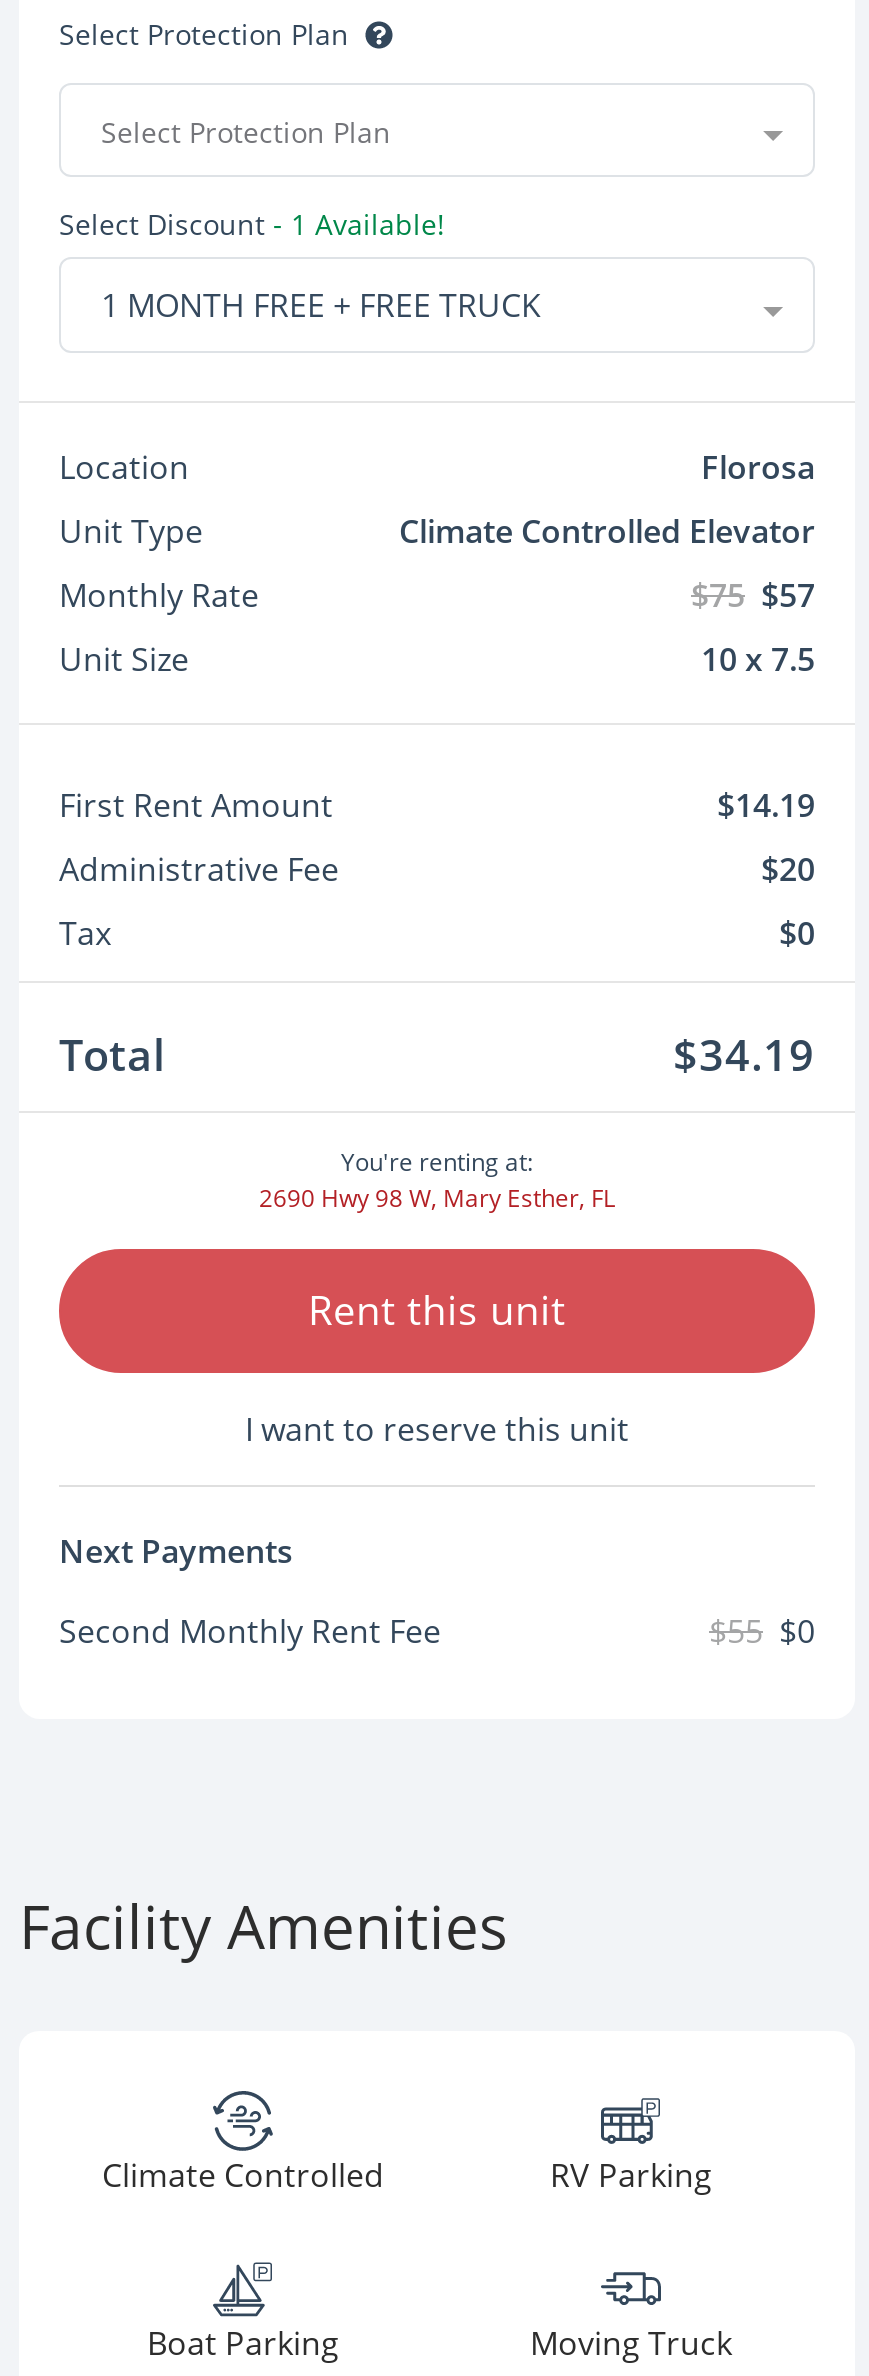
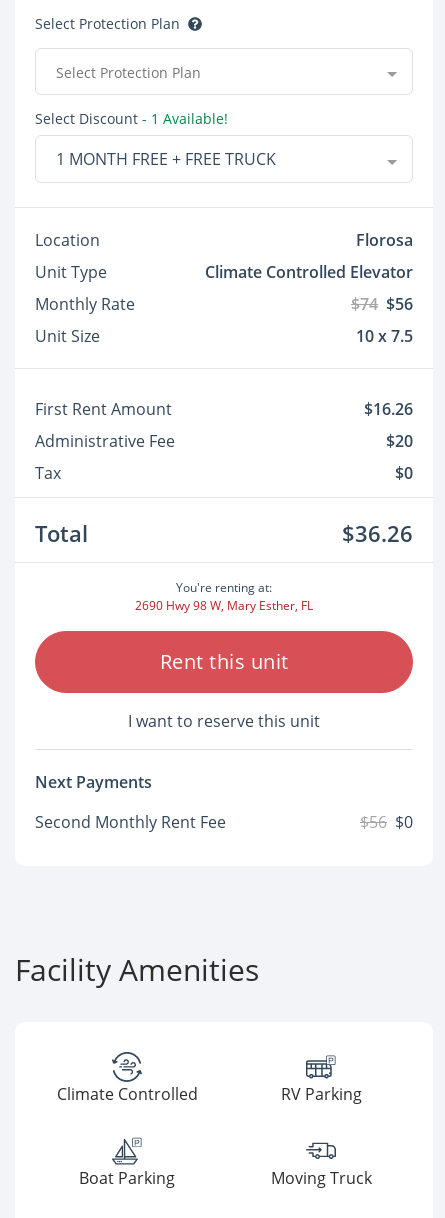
[691,573,815,617] $75 $57 -> [351,293,413,315] $74 $56
[717,783,815,827] $14.19 -> [364,398,413,420] $16.26
[673,1025,815,1083] $34.19 -> [342,519,413,548] $36.26
[709,1609,815,1653] $55 $0 -> [360,811,413,833] $56 $0

